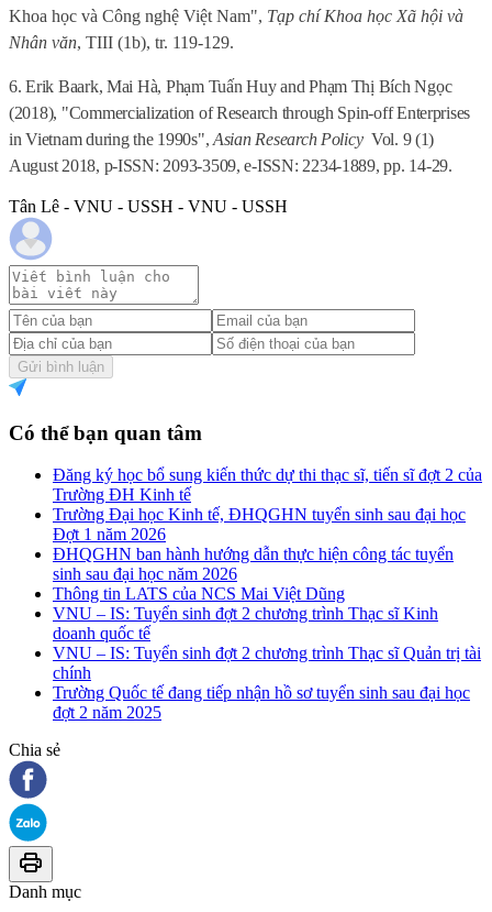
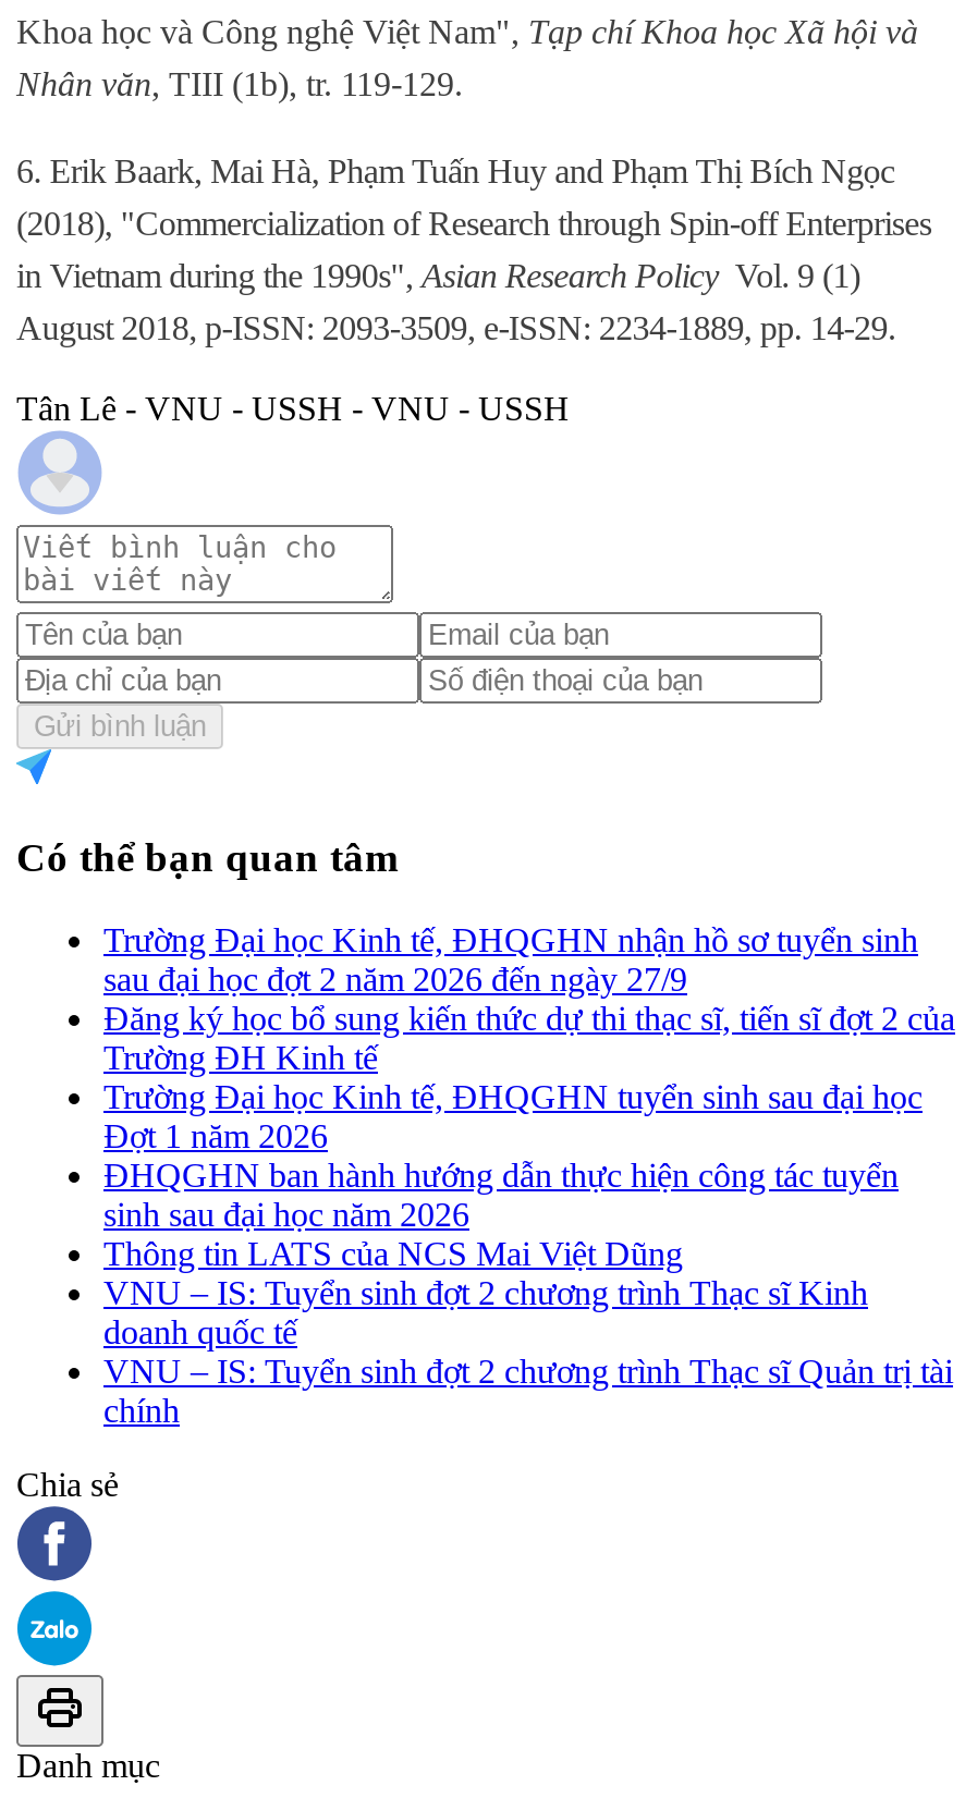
none -> [103,922,918,998] Trường Đại học Kinh tế, ĐHQGHN nhận hồ sơ tuyển sinh | sau đại học đợt 2 năm 2026 đến ngày 27/9
moved [53,466,482,682] -> [103,1000,955,1429]: Đăng ký học bổ sung kiến thức dự thi thạc sĩ, tiến sĩ đợt 2 của | Trường ĐH Kinh tế | Trường Đại học Kinh tế, ĐHQGHN tuyển sinh sau đại học | ... | VNU – IS: Tuyển sinh đợt 2 chương trình Thạc sĩ Quản trị tài | chính
[53,683,470,722] Trường Quốc tế đang tiếp nhận hồ sơ tuyển sinh sau đại học | đợt 2 năm 2025 -> none

